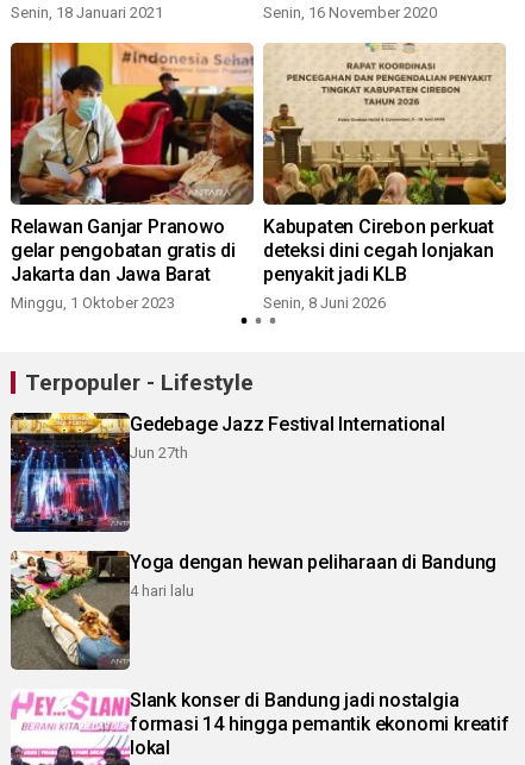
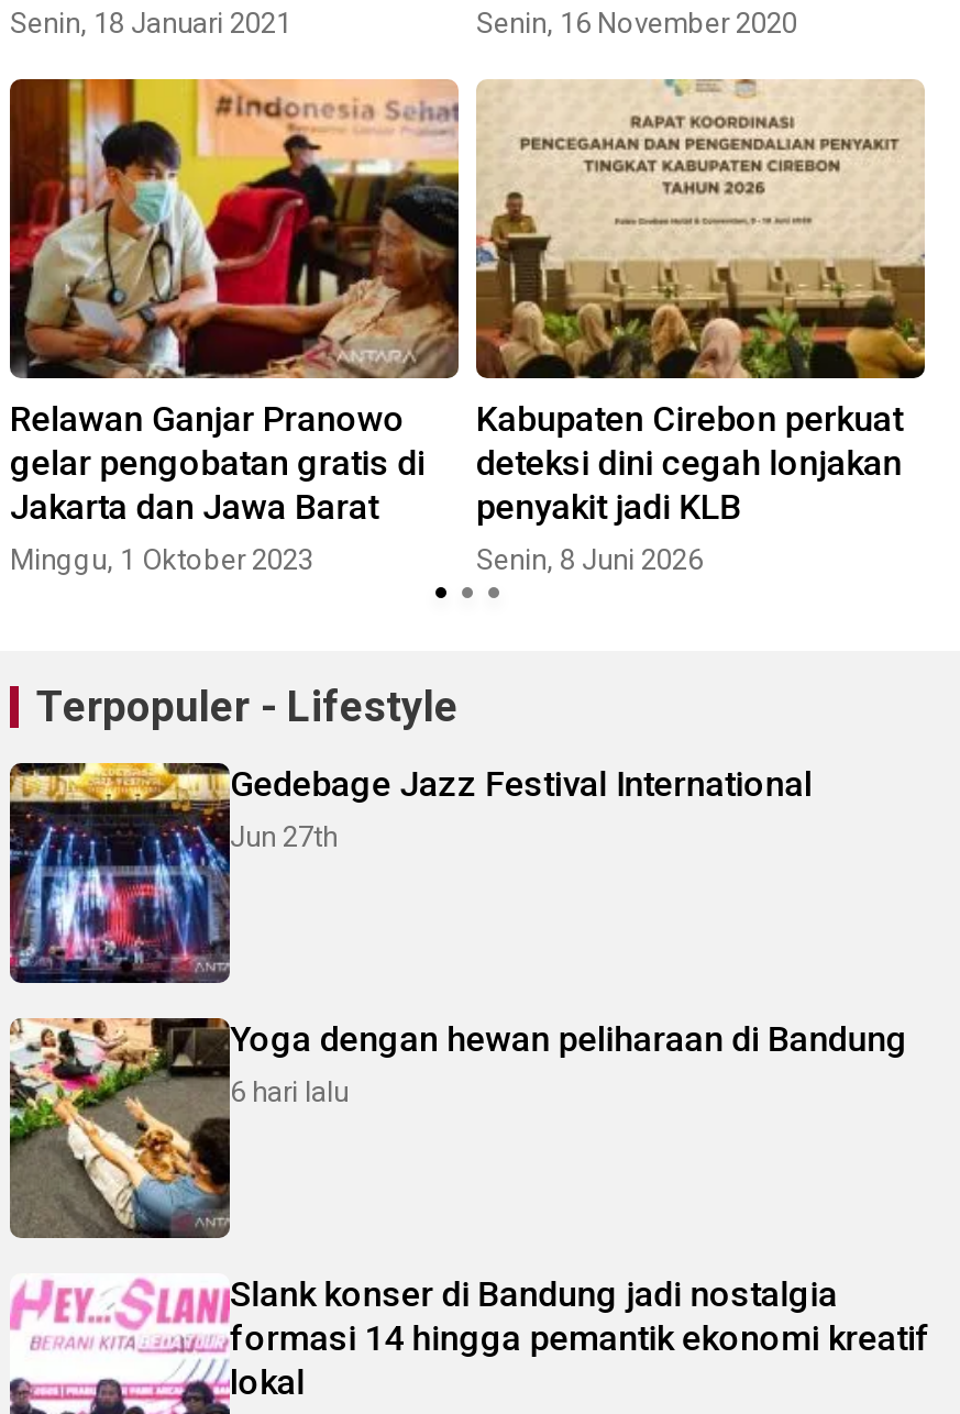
[130,581,194,599] 4 hari lalu -> [230,1074,349,1107] 6 hari lalu

